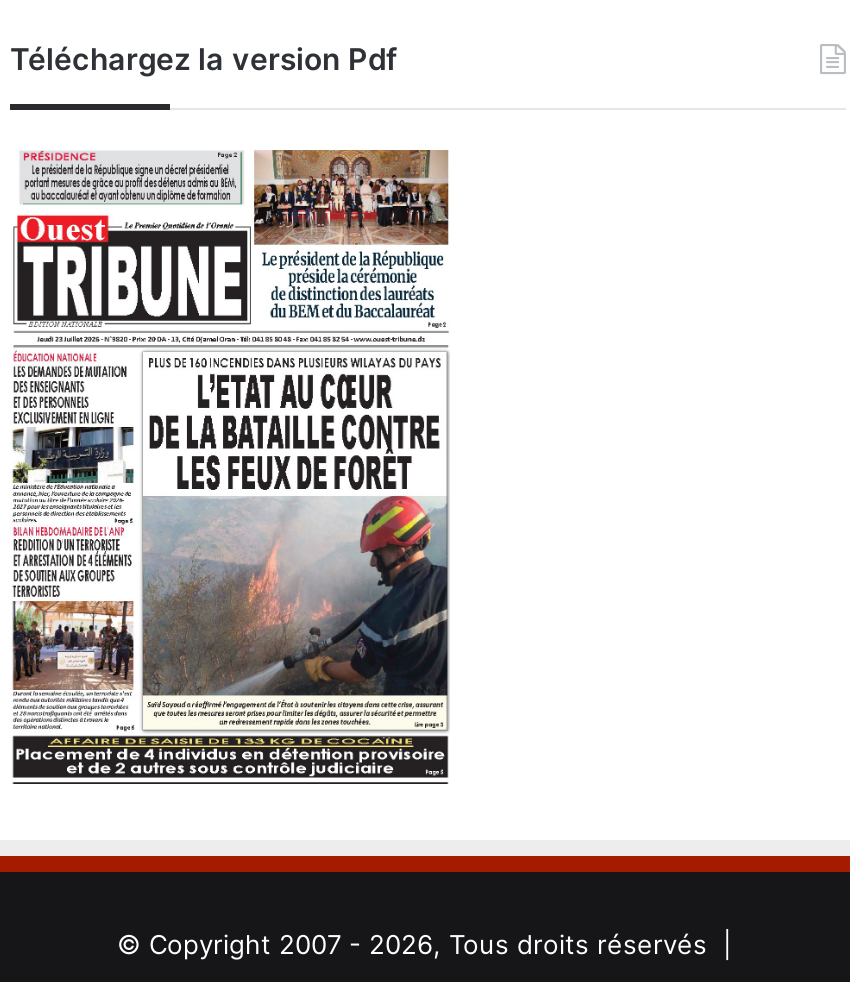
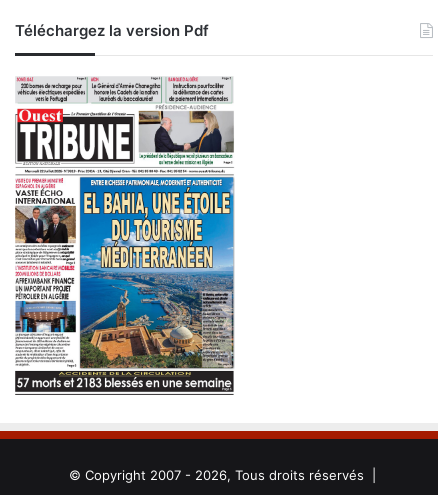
[10,148,450,778] [image] -> [14,77,235,392] [image]

